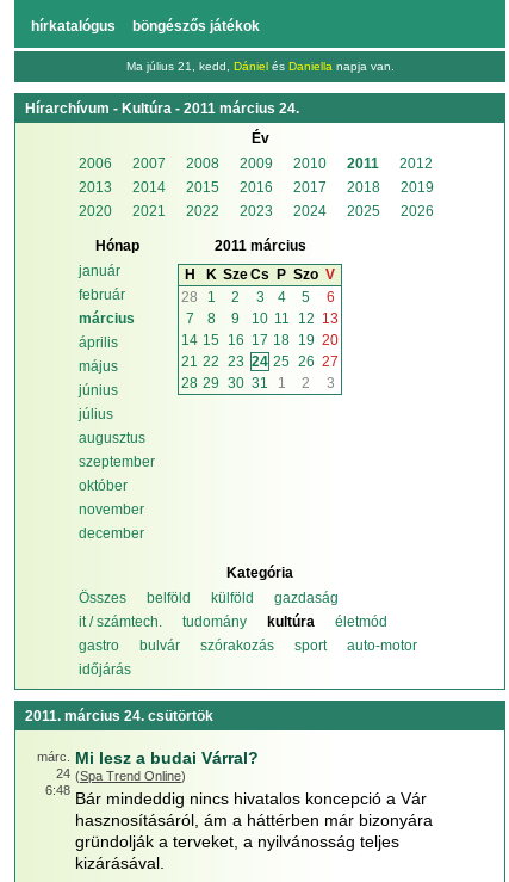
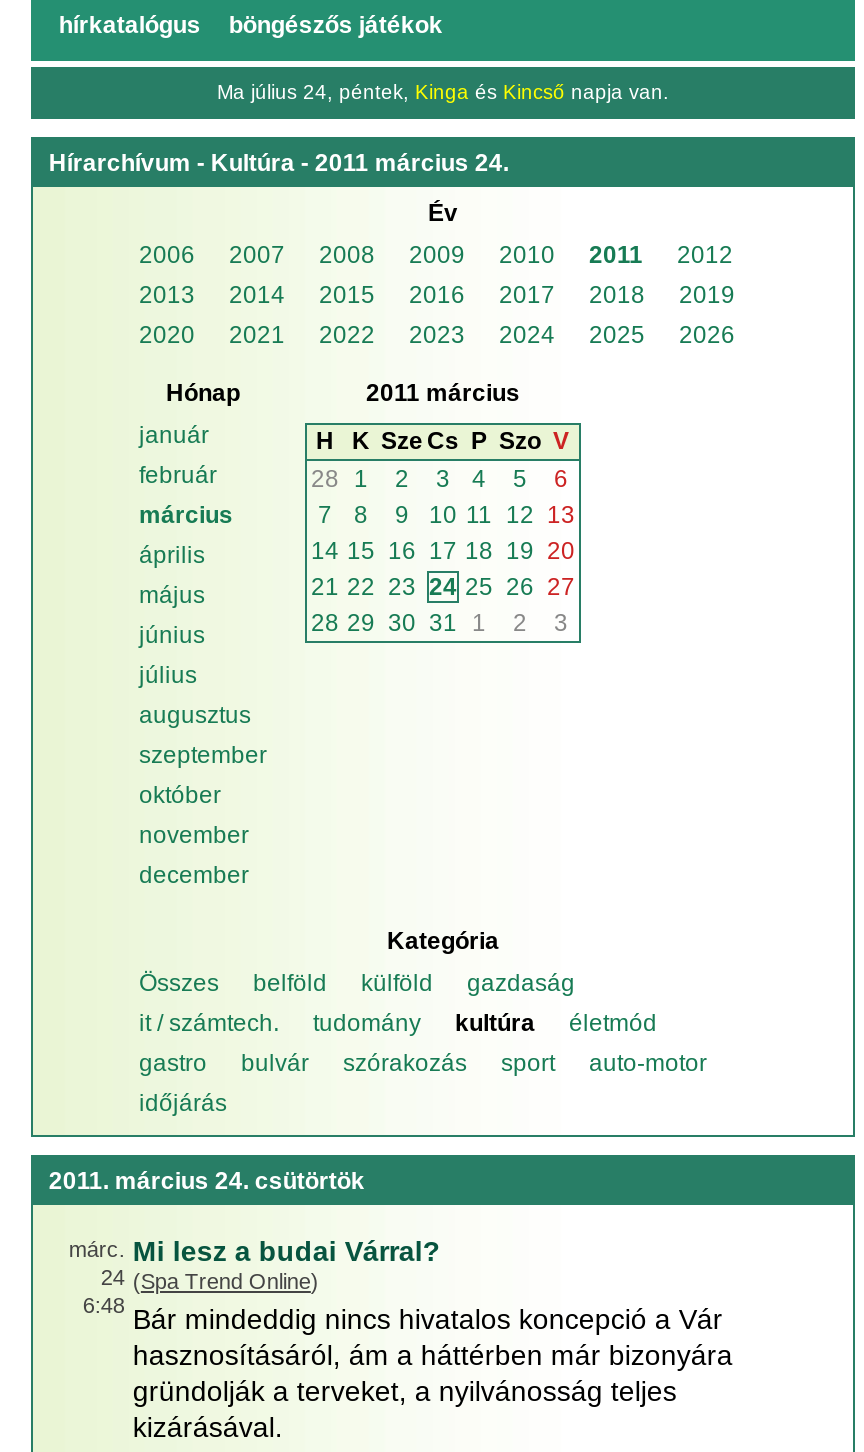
[126,60,394,73] Ma július 21, kedd, Dániel és Daniella napja van. -> [217,81,669,103] Ma július 24, péntek, Kinga és Kincső napja van.

